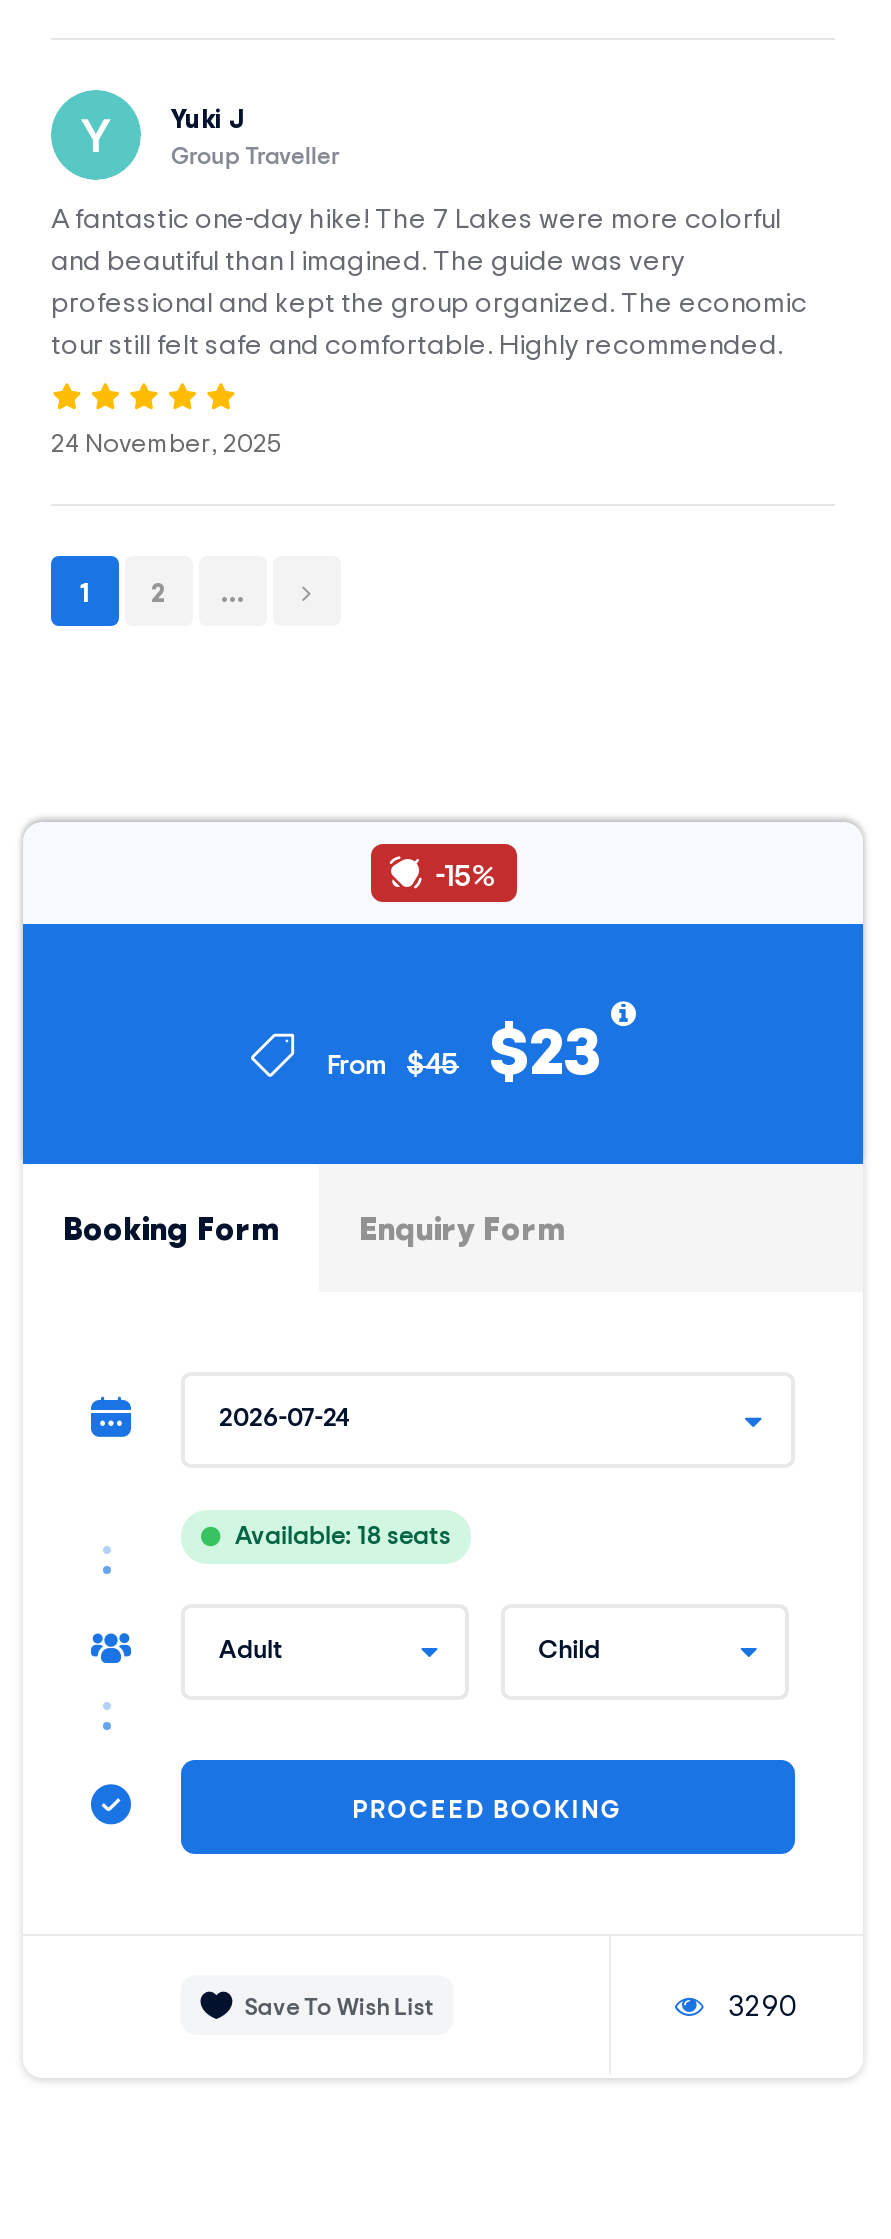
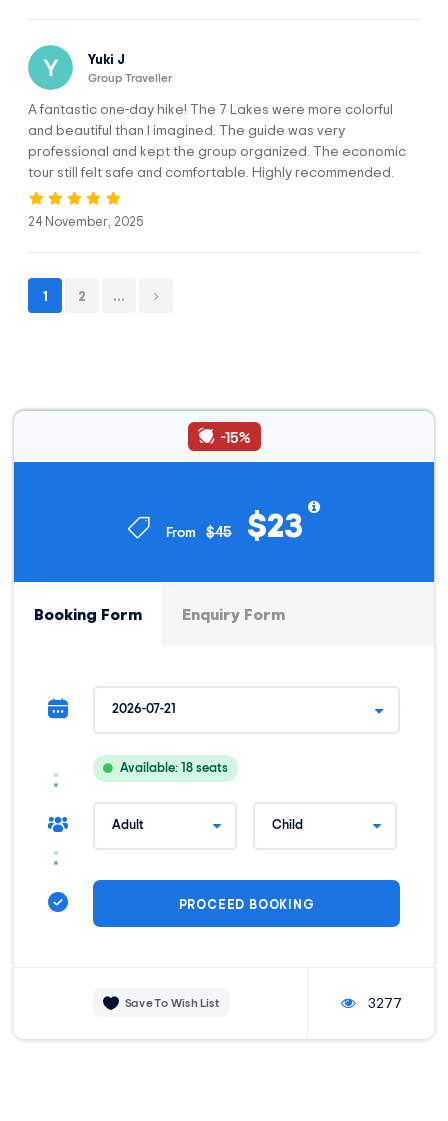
[729,1991,799,2021] 3290 -> [367,995,401,1010] 3277

